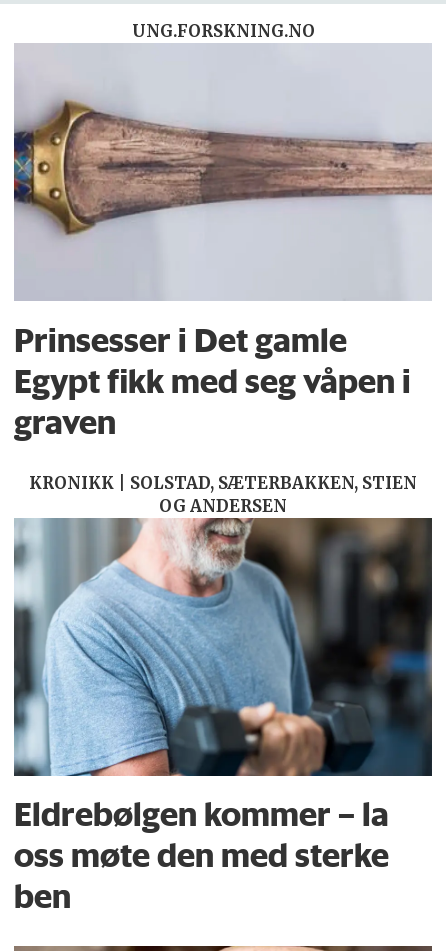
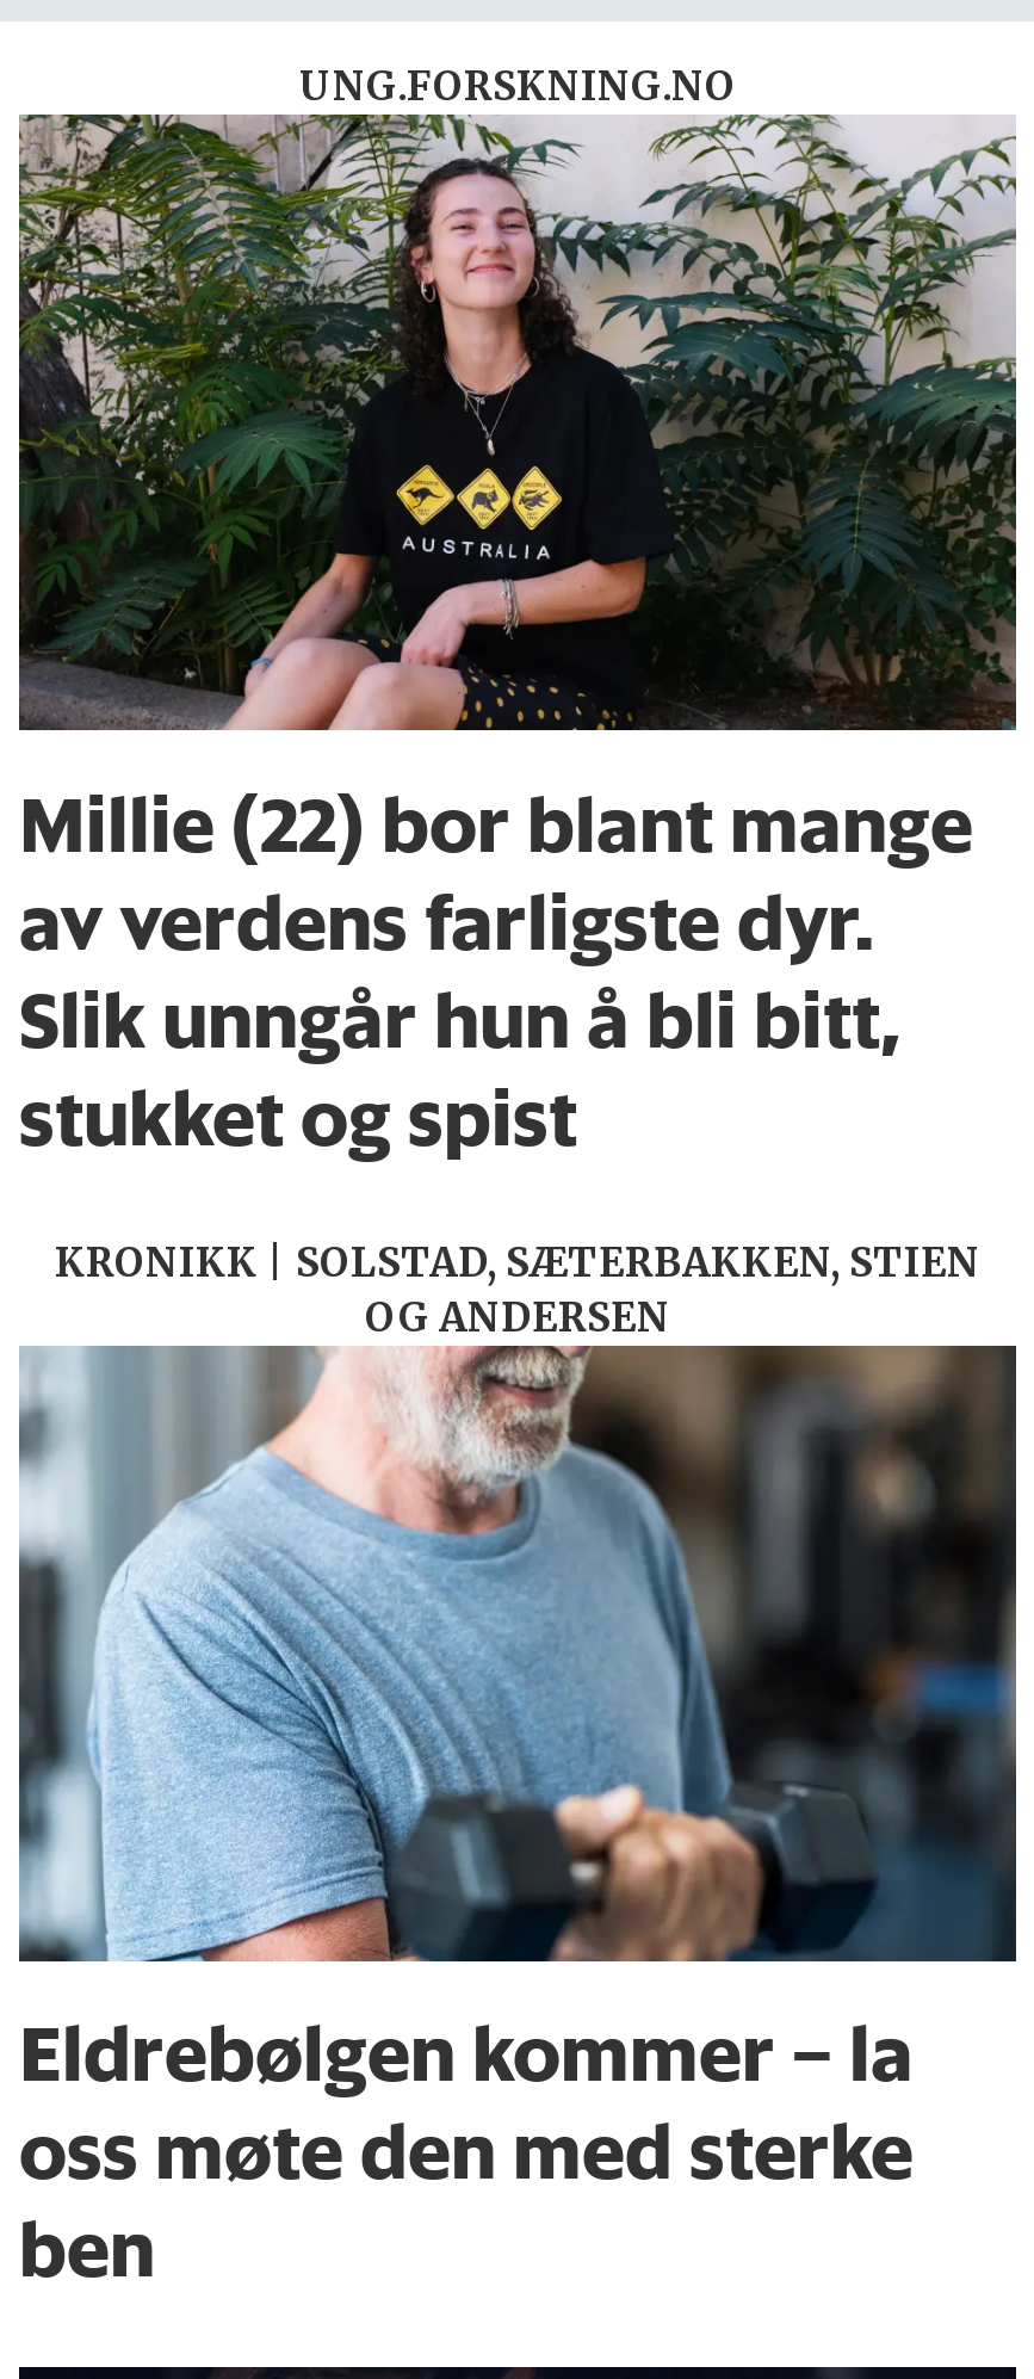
[13,43,432,442] [image] | Prinsesser i Det gamle | Egypt fikk med seg våpen i | graven -> [17,112,1018,1163] [image] | Millie (22) bor blant mange | av verdens farligste dyr. | Slik unngår hun å bli bitt, | stukket og spist

